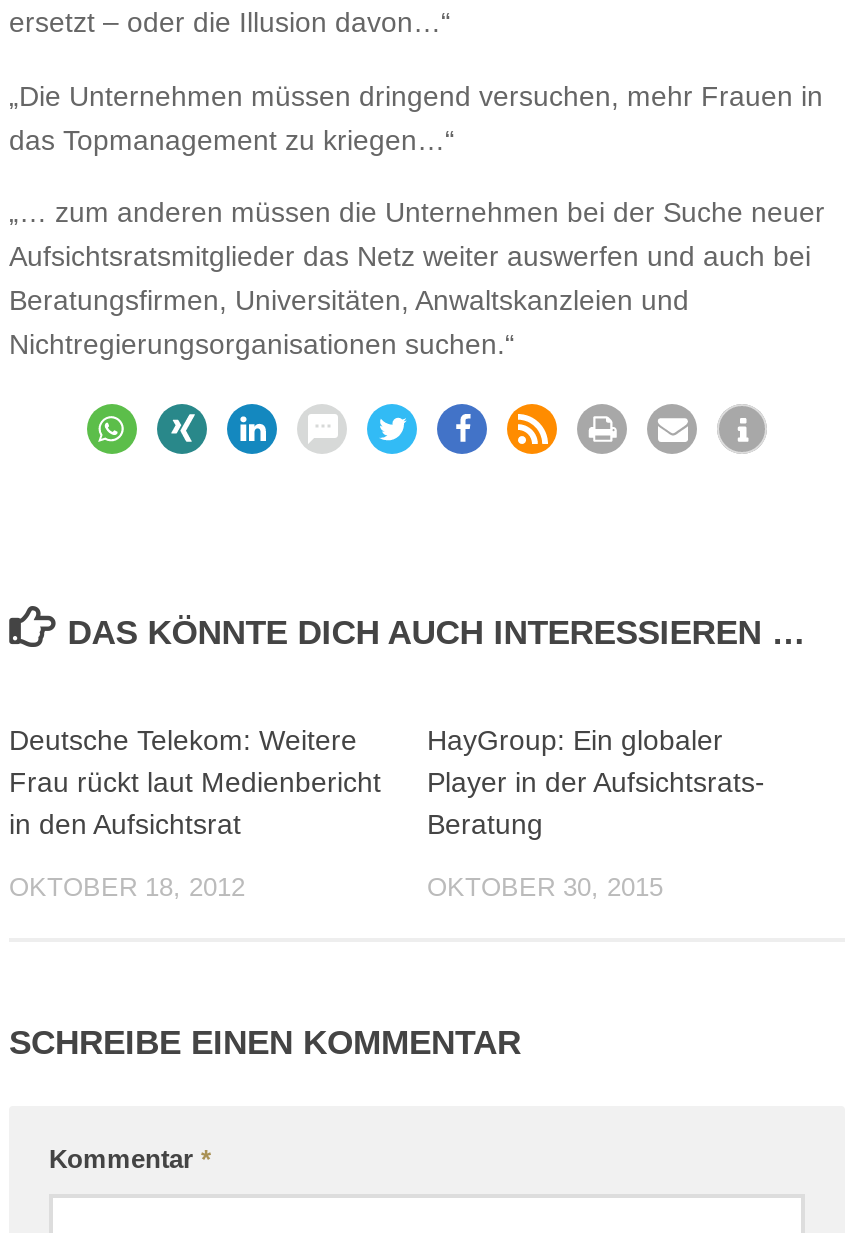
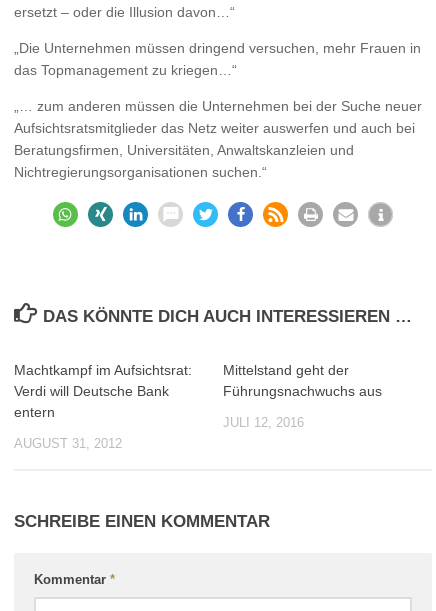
[9,723,381,839] Deutsche Telekom: Weitere | Frau rückt laut Medienbericht | in den Aufsichtsrat -> [14,362,192,420] Machtkampf im Aufsichtsrat: | Verdi will Deutsche Bank | entern
[427,723,765,839] HayGroup: Ein globaler | Player in der Aufsichtsrats- | Beratung -> [223,362,382,399] Mittelstand geht der | Führungsnachwuchs aus
[9,871,245,901] OKTOBER 18, 2012 -> [14,436,122,451] AUGUST 31, 2012
[427,871,663,901] OKTOBER 30, 2015 -> [223,415,304,430] JULI 12, 2016

